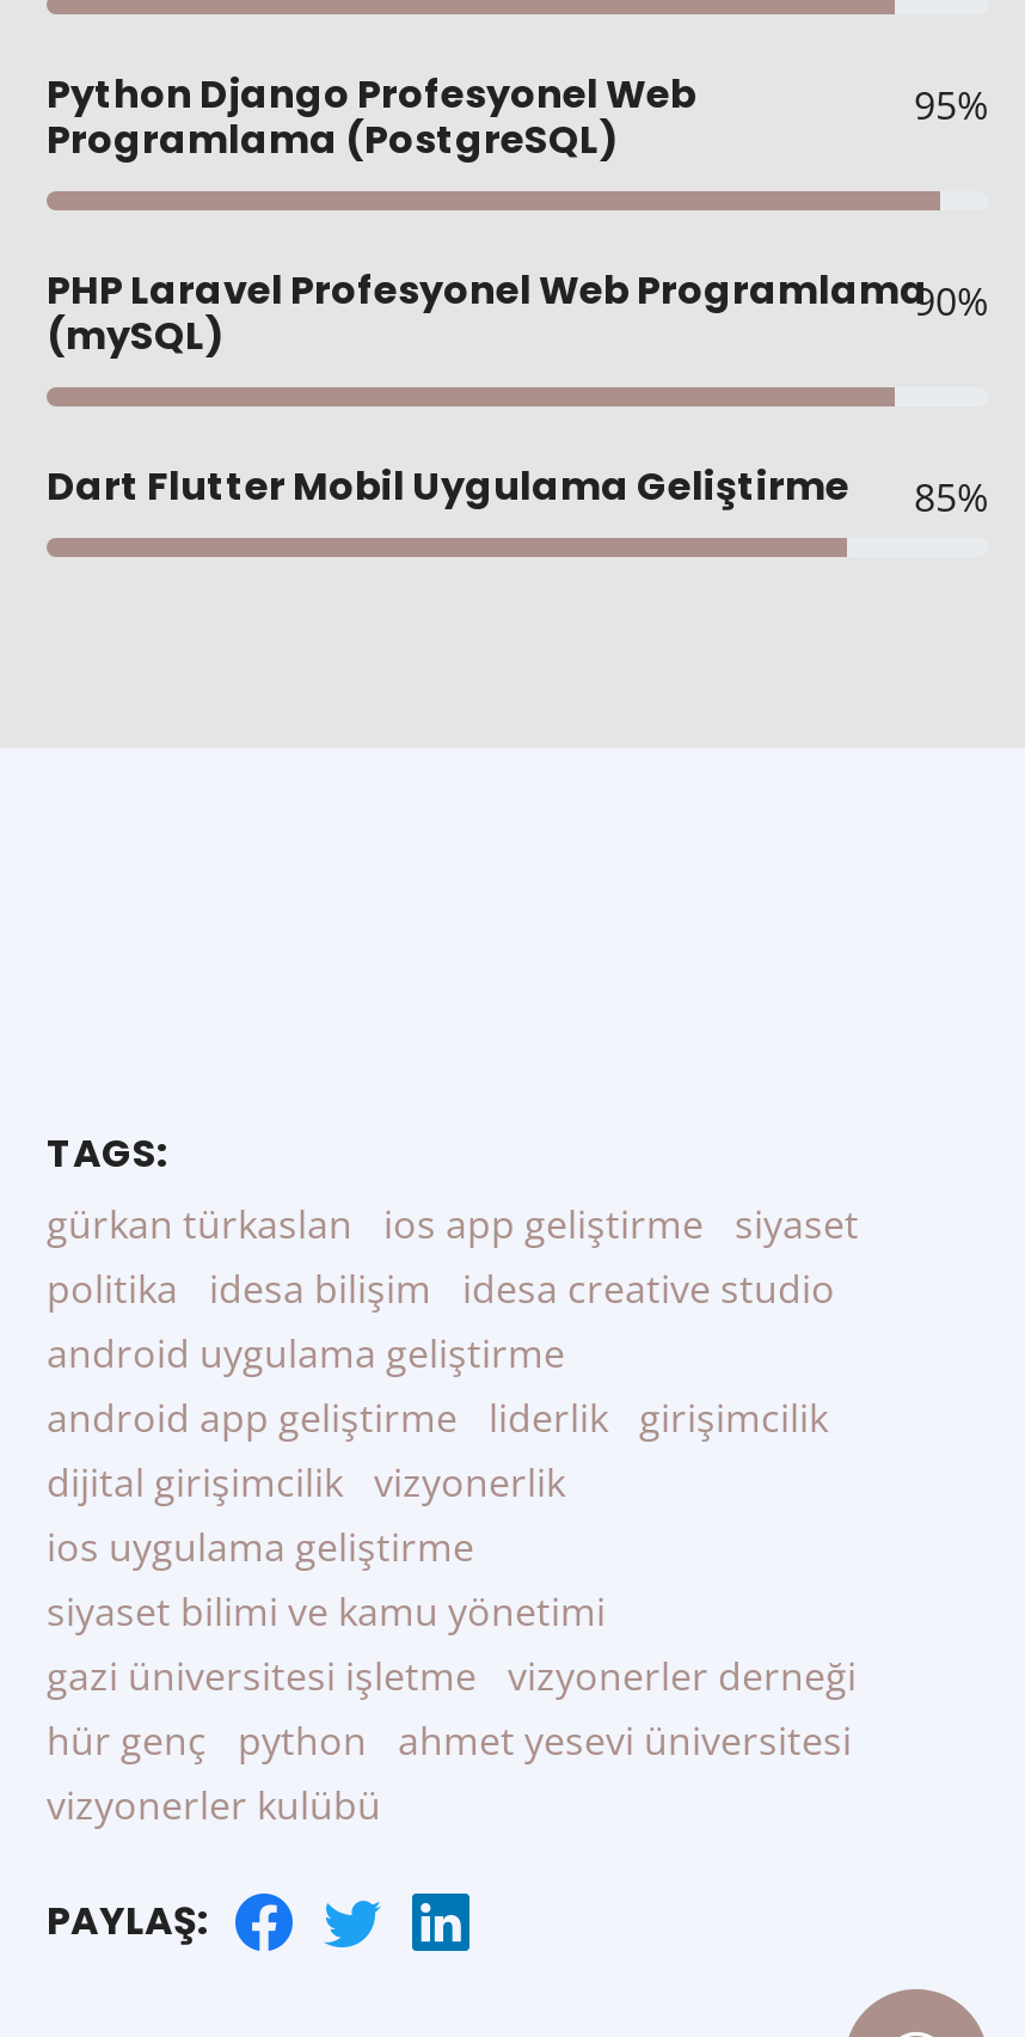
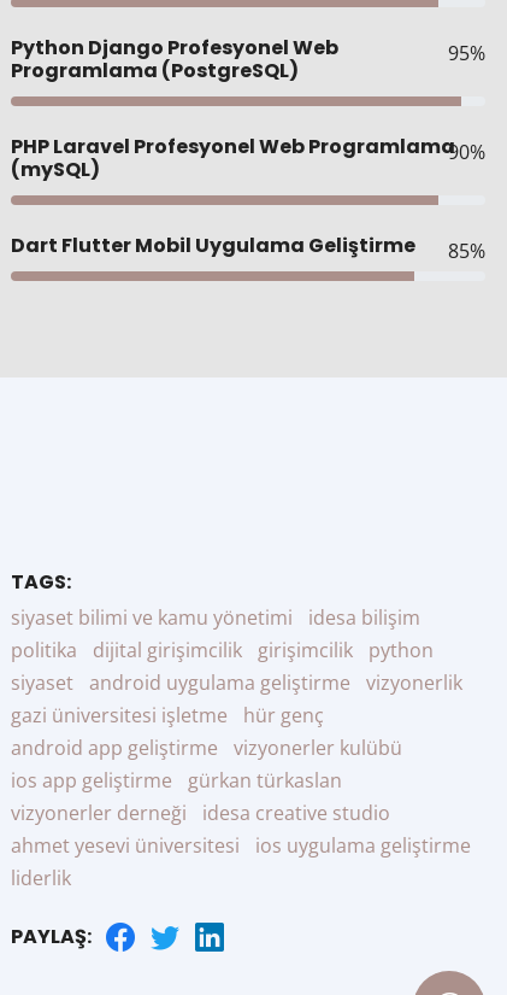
[47,1197,859,1831] gürkan türkaslan ios app geliştirme siyaset | politika idesa bilişim idesa creative studio | android uygulama geliştirme | android app geliştirme liderlik girişimcilik | dijital girişimcilik vizyonerlik | ios uygulama geliştirme | siyaset bilimi ve kamu yönetimi | gazi üniversitesi işletme vizyonerler derneği | hür genç python ahmet yesevi üniversitesi | vizyonerler kulübü -> [11,604,471,891] siyaset bilimi ve kamu yönetimi idesa bilişim | politika dijital girişimcilik girişimcilik python | siyaset android uygulama geliştirme vizyonerlik | gazi üniversitesi işletme hür genç | android app geliştirme vizyonerler kulübü | ios app geliştirme gürkan türkaslan | vizyonerler derneği idesa creative studio | ahmet yesevi üniversitesi ios uygulama geliştirme | liderlik

